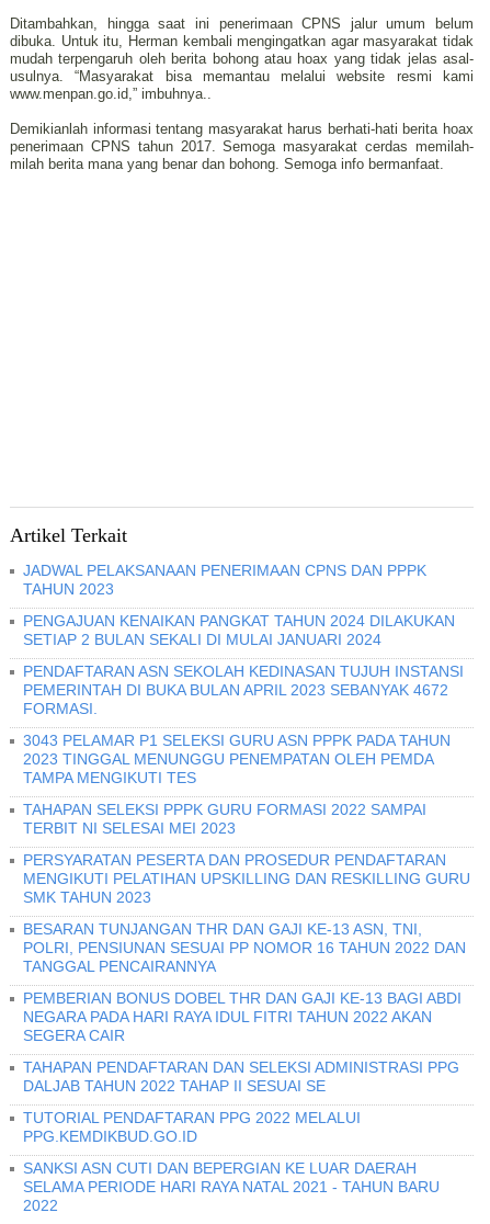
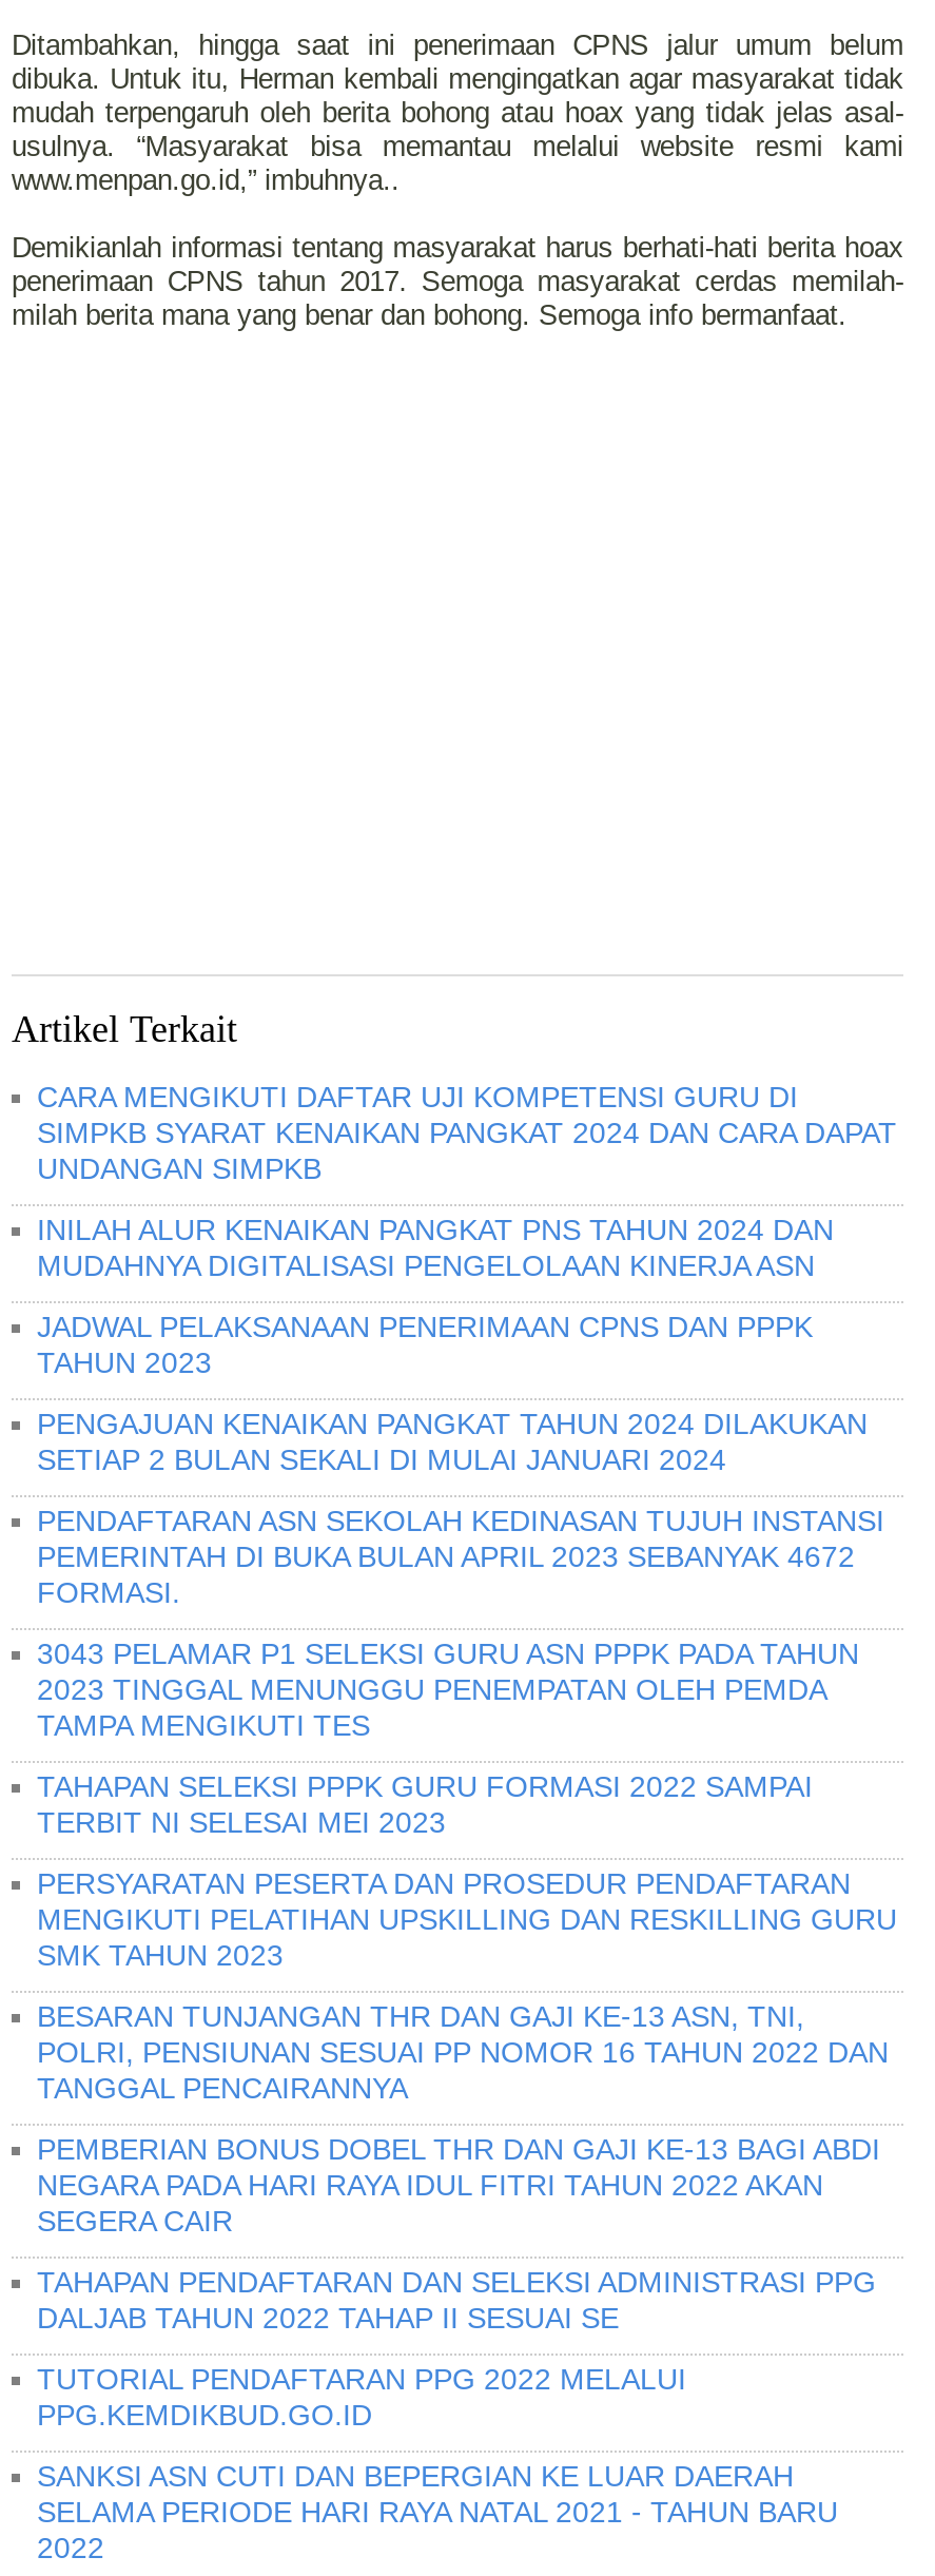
none -> [37,1079,897,1281] CARA MENGIKUTI DAFTAR UJI KOMPETENSI GURU DI | SIMPKB SYARAT KENAIKAN PANGKAT 2024 DAN CARA DAPAT | UNDANGAN SIMPKB | INILAH ALUR KENAIKAN PANGKAT PNS TAHUN 2024 DAN | MUDAHNYA DIGITALISASI PENGELOLAAN KINERJA ASN

